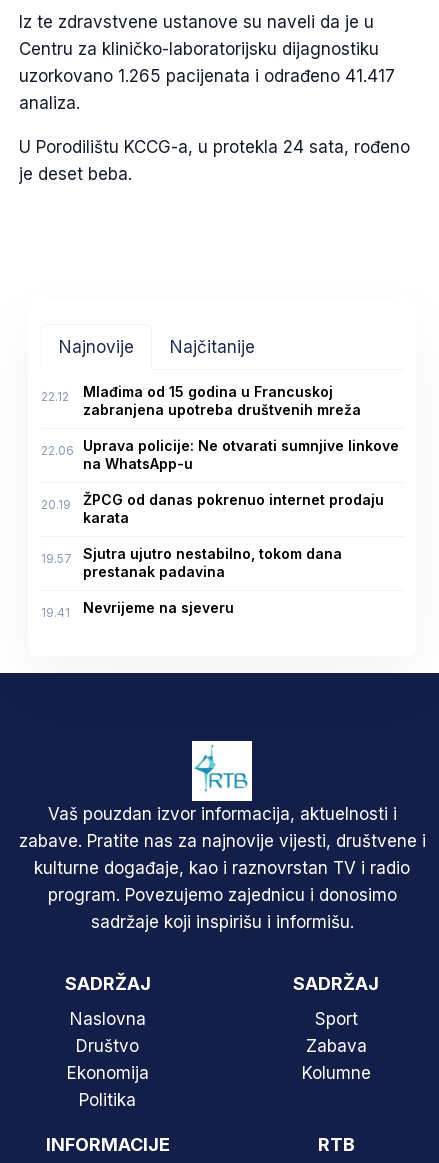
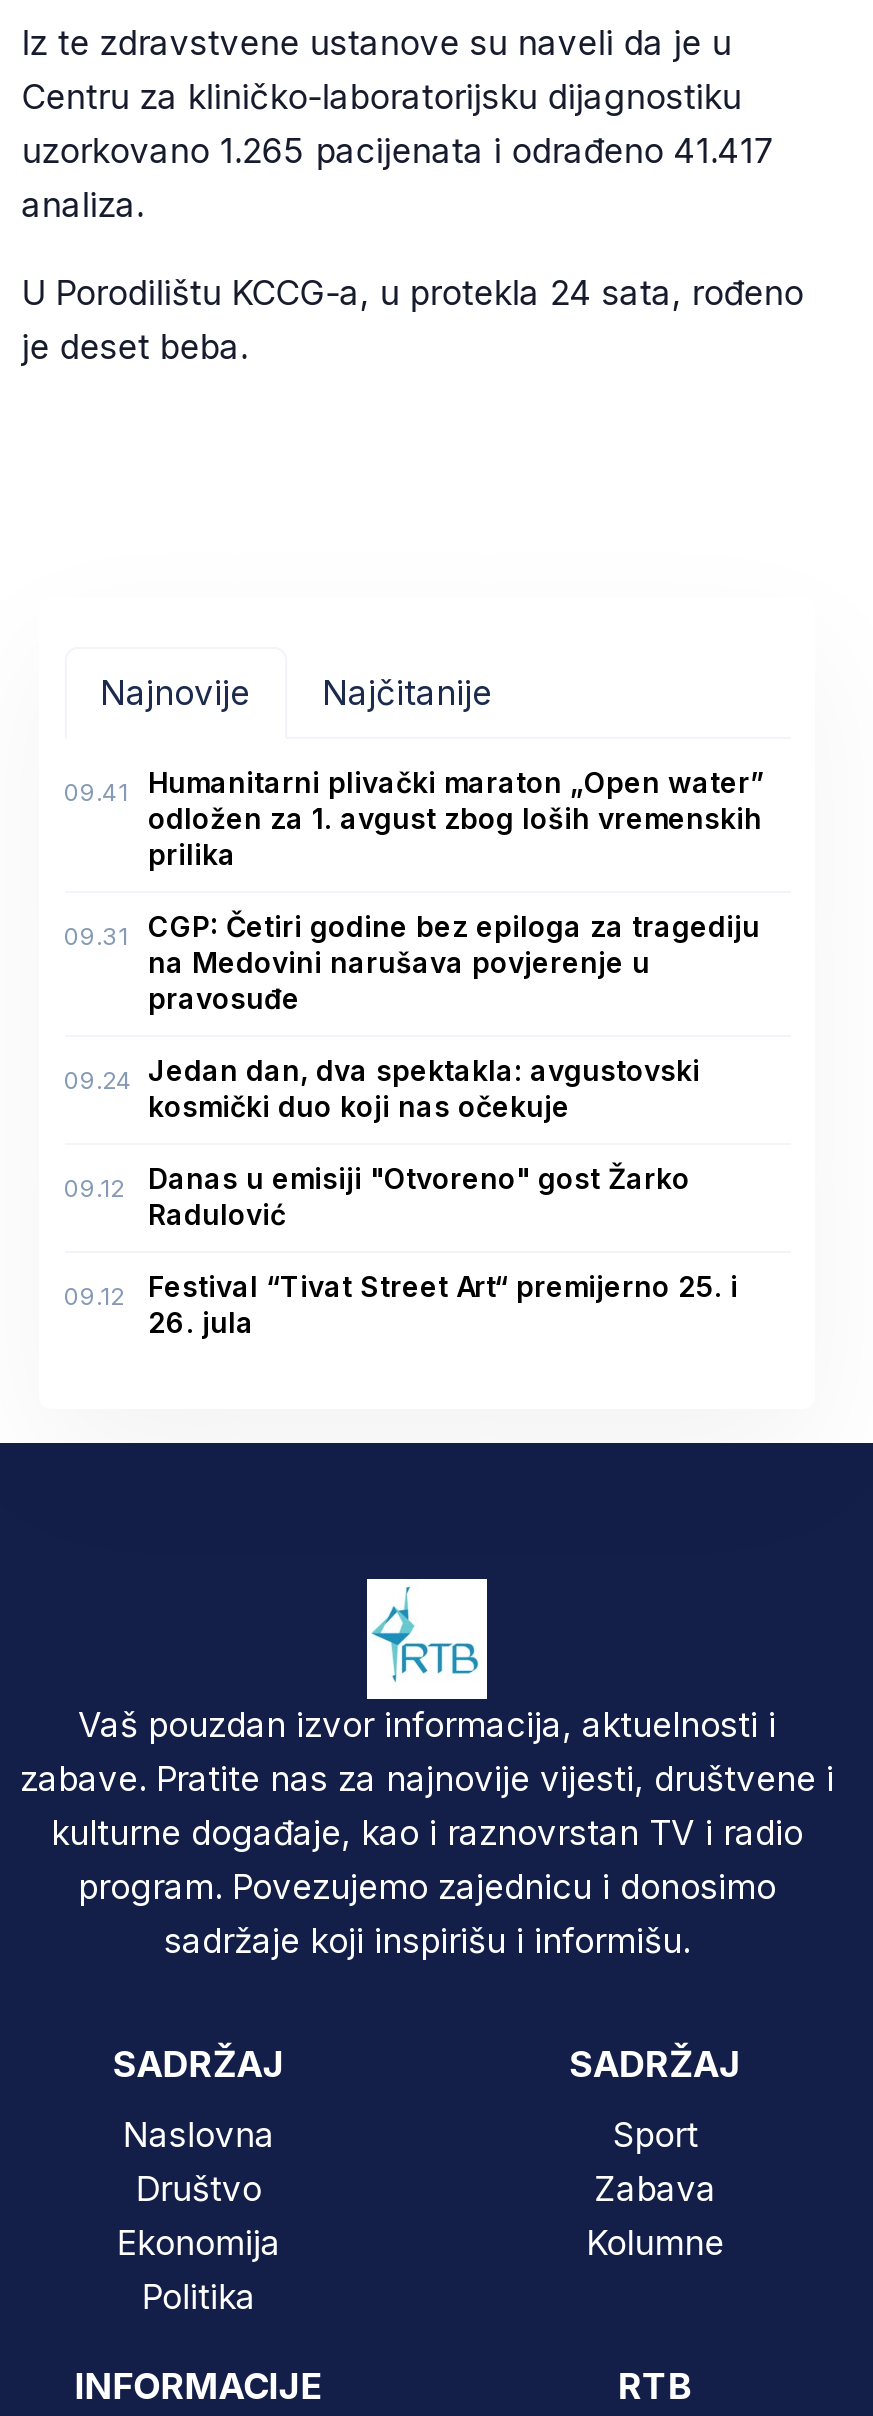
[40,383,360,418] 22.12 | Mlađima od 15 godina u Francuskoj | zabranjena upotreba društvenih mreža -> [64,765,764,871] 09.41 | Humanitarni plivački maraton „Open water” | odložen za 1. avgust zbog loših vremenskih | prilika
[40,437,398,472] 22.06 Uprava policije: Ne otvarati sumnjive linkove | na WhatsApp-u -> [64,909,760,1015] 09.31 | CGP: Četiri godine bez epiloga za tragediju | na Medovini narušava povjerenje u | pravosuđe
[40,491,383,526] 20.19 | ŽPCG od danas pokrenuo internet prodaju | karata -> [64,1053,700,1123] 09.24 Jedan dan, dva spektakla: avgustovski | kosmički duo koji nas očekuje
[40,545,341,580] 19.57 | Sjutra ujutro nestabilno, tokom dana | prestanak padavina -> [64,1161,690,1231] 09.12 | Danas u emisiji "Otvoreno" gost Žarko | Radulović
[40,599,233,620] 19.41 | Nevrijeme na sjeveru -> [64,1269,738,1339] 09.12 | Festival “Tivat Street Art“ premijerno 25. i | 26. jula

